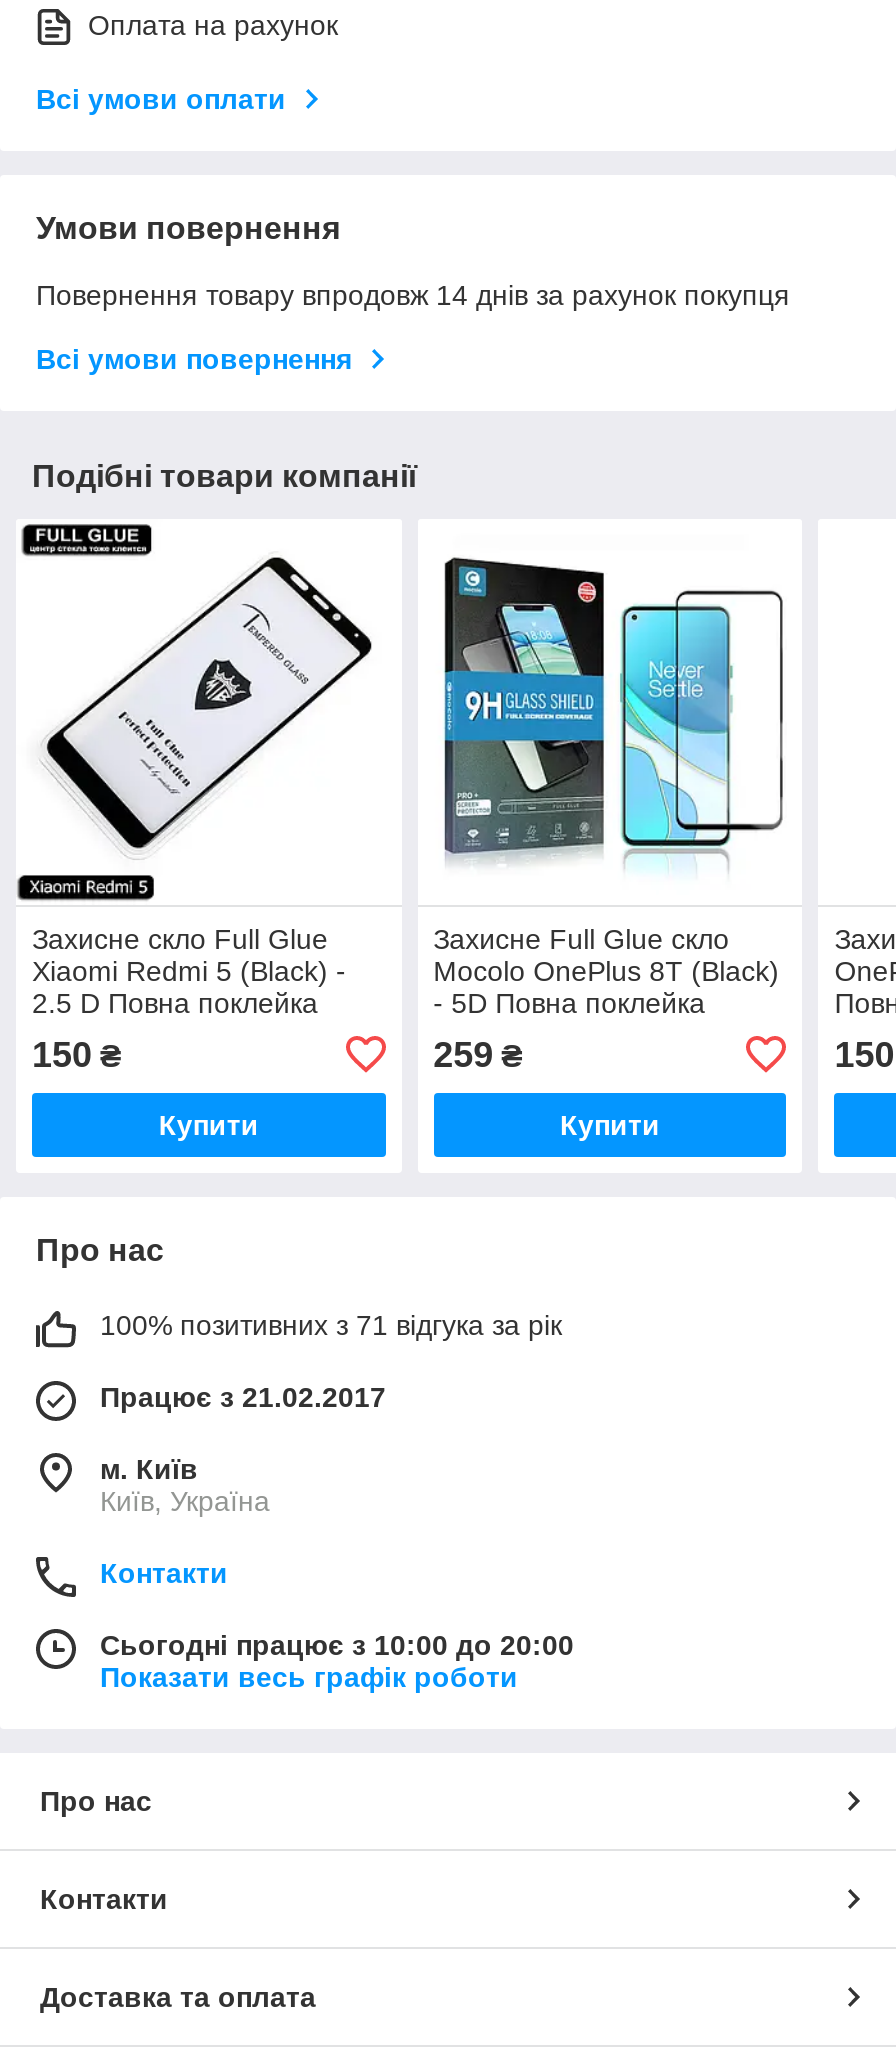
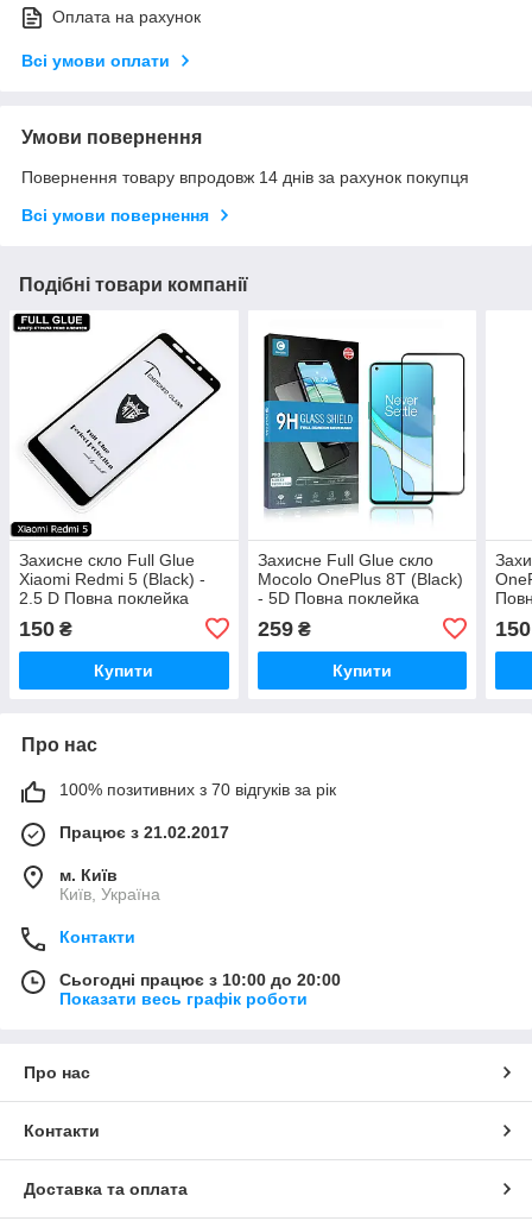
[100,1309,562,1341] 100% позитивних з 71 відгука за рік -> [59,780,336,799] 100% позитивних з 70 відгуків за рік

